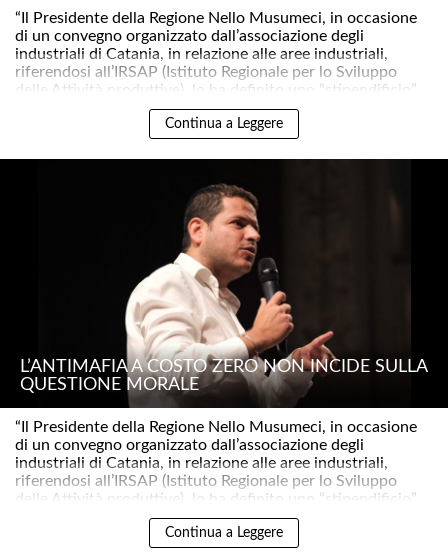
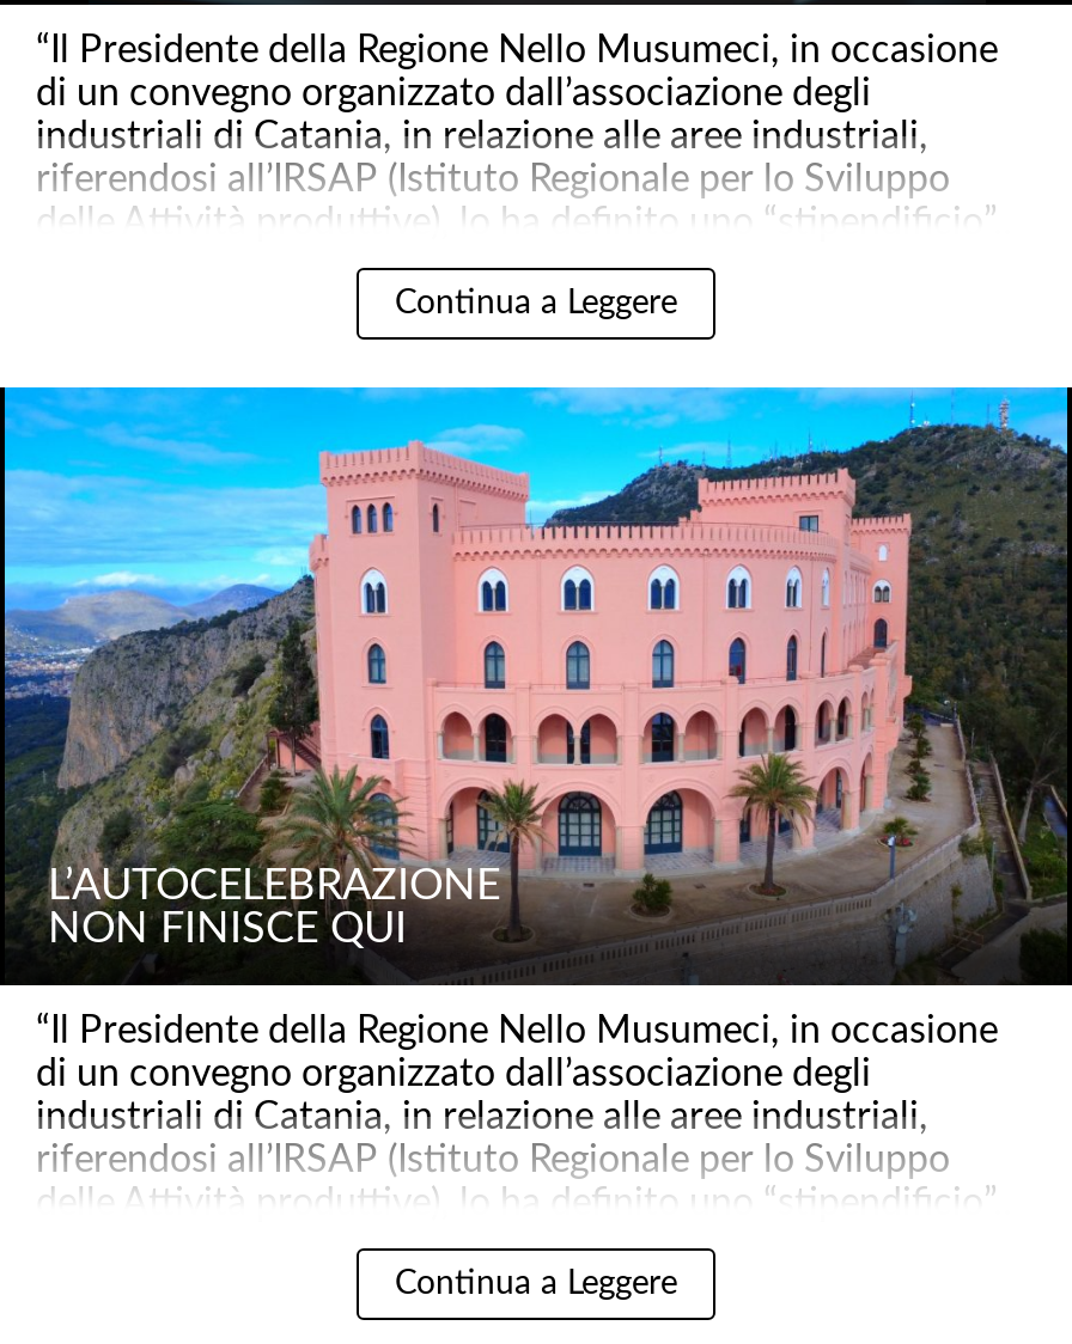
[3,158,445,408] [image] | L’ANTIMAFIA A COSTO ZERO NON INCIDE SULLA | QUESTIONE MORALE -> [7,385,1065,988] [image] | L’AUTOCELEBRAZIONE | NON FINISCE QUI

